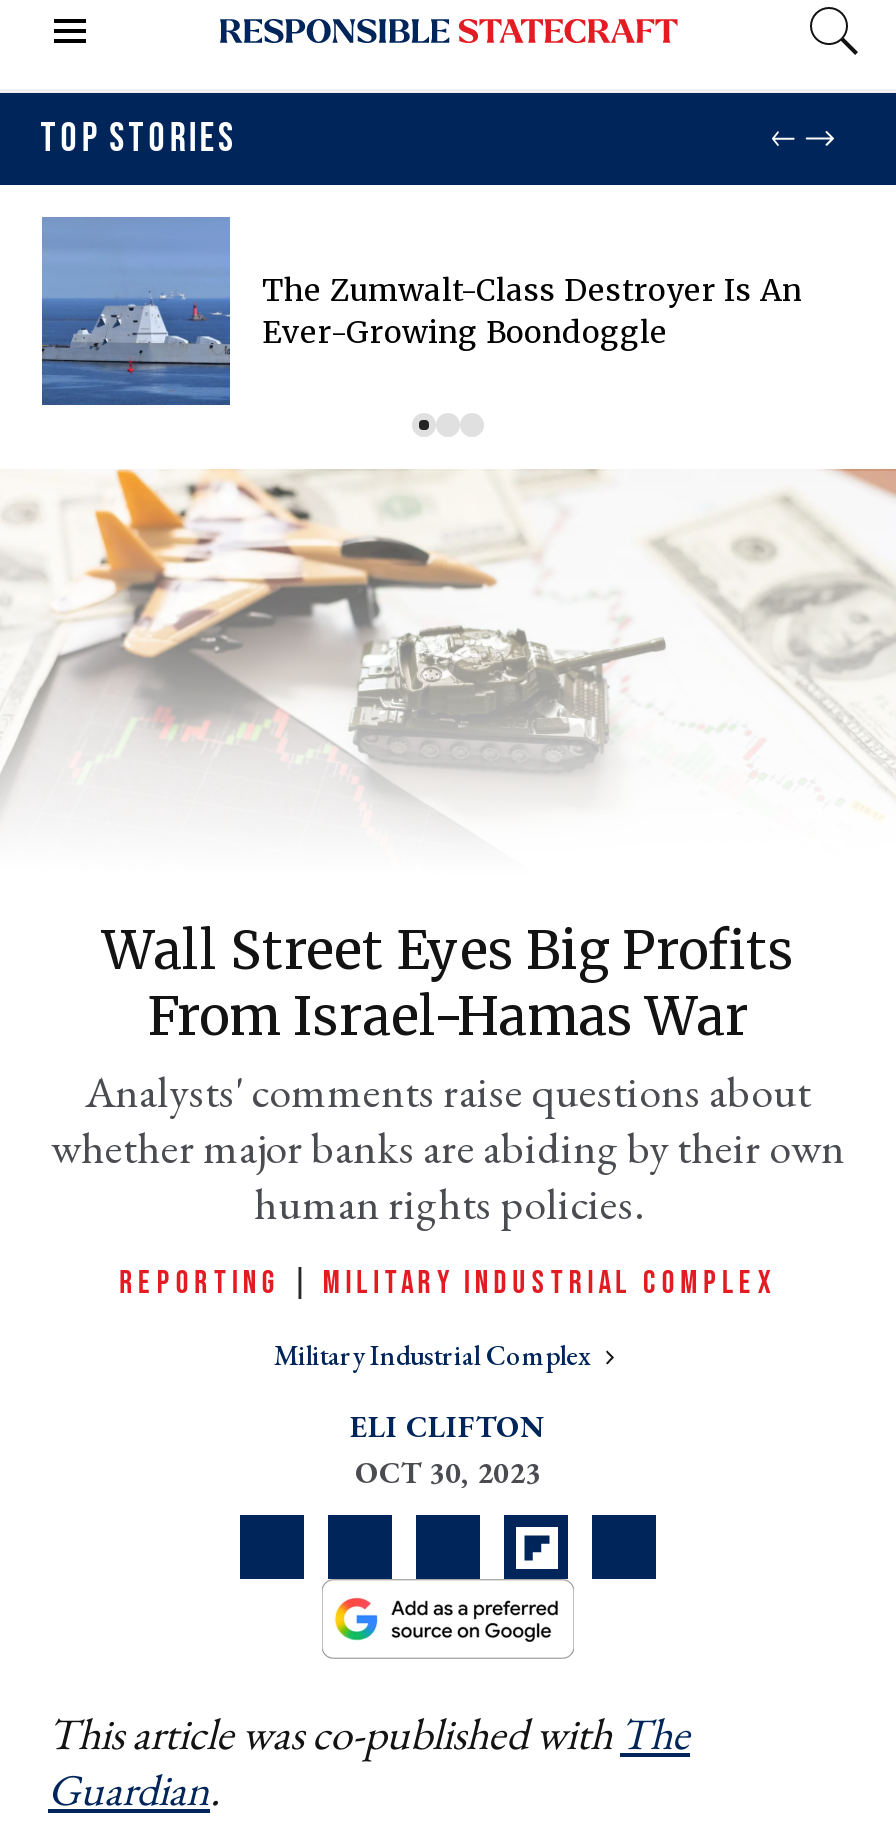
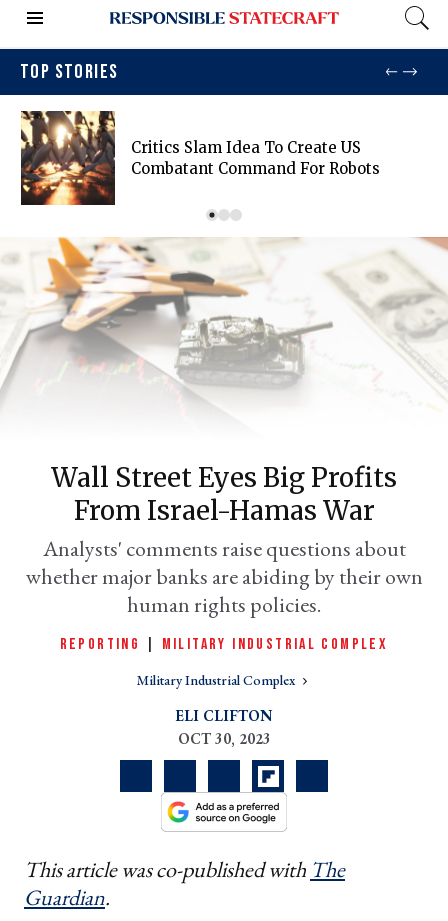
[40,215,802,407] [image] | The Zumwalt-Class Destroyer Is An | Ever-Growing Boondoggle -> [20,110,380,206] [image] | Critics Slam Idea To Create US | Combatant Command For Robots

